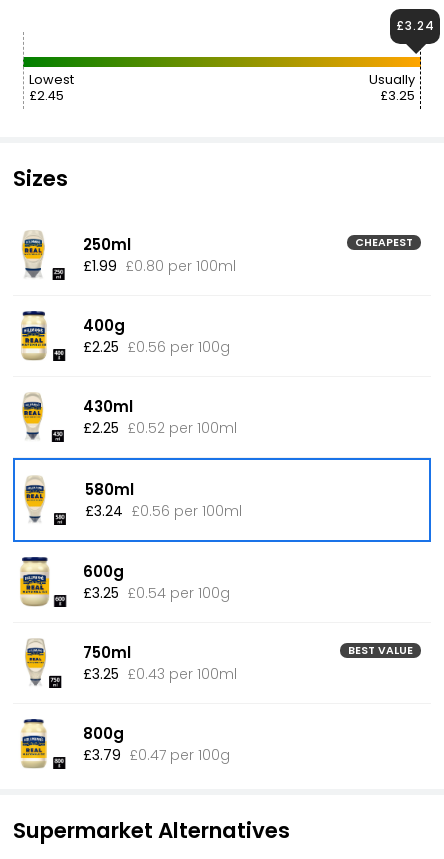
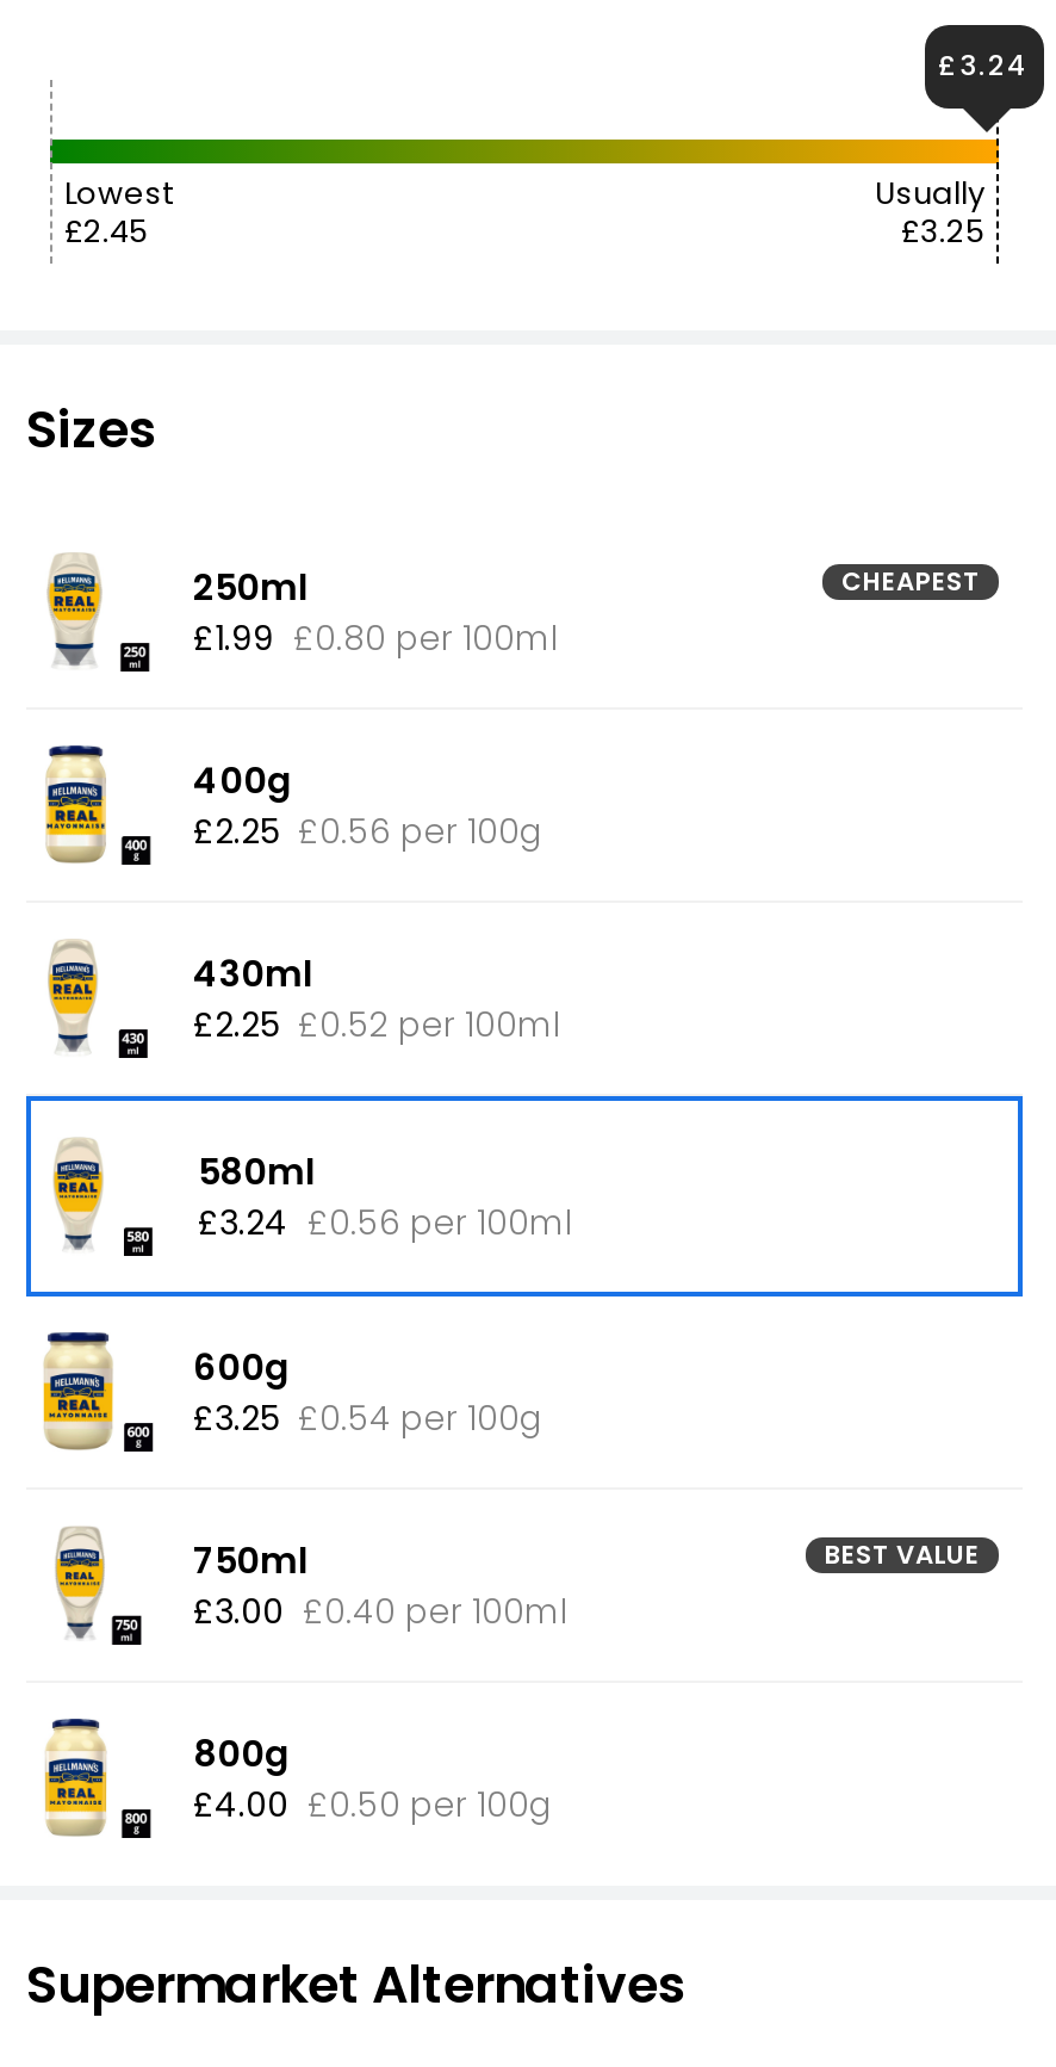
[83,664,237,684] £3.25 £0.43 per 100ml -> [193,1588,567,1635] £3.00 £0.40 per 100ml
[83,745,230,765] £3.79 £0.47 per 100g -> [193,1781,553,1828] £4.00 £0.50 per 100g

